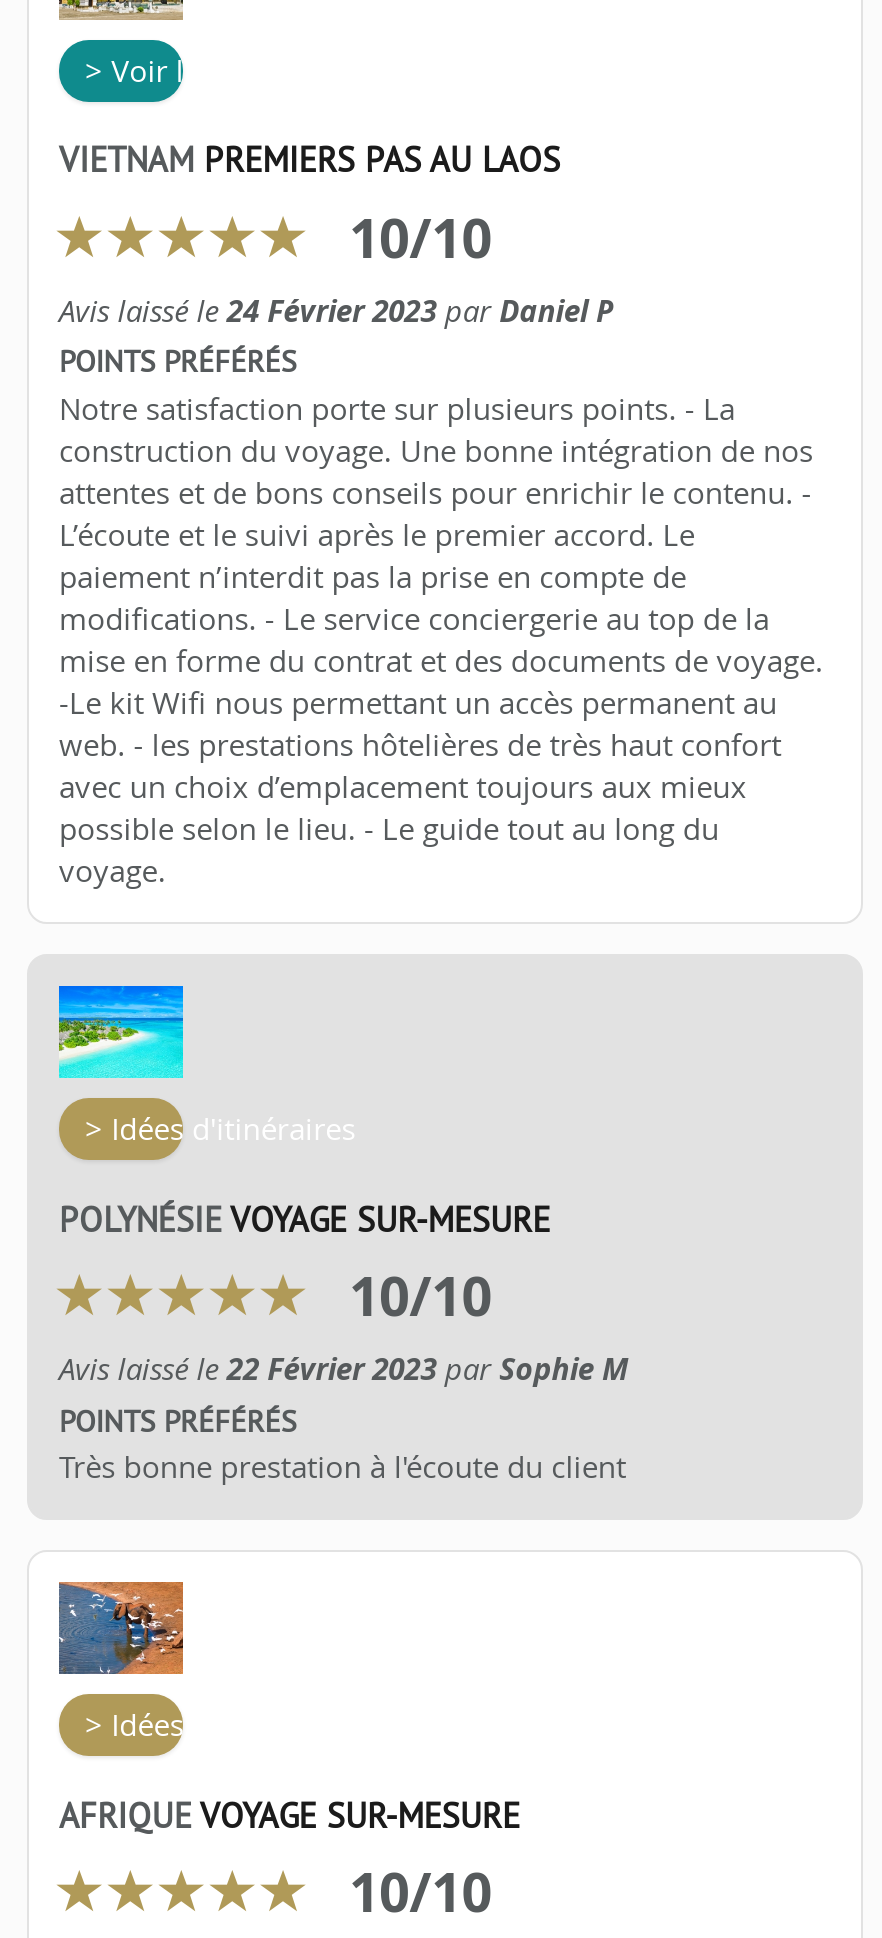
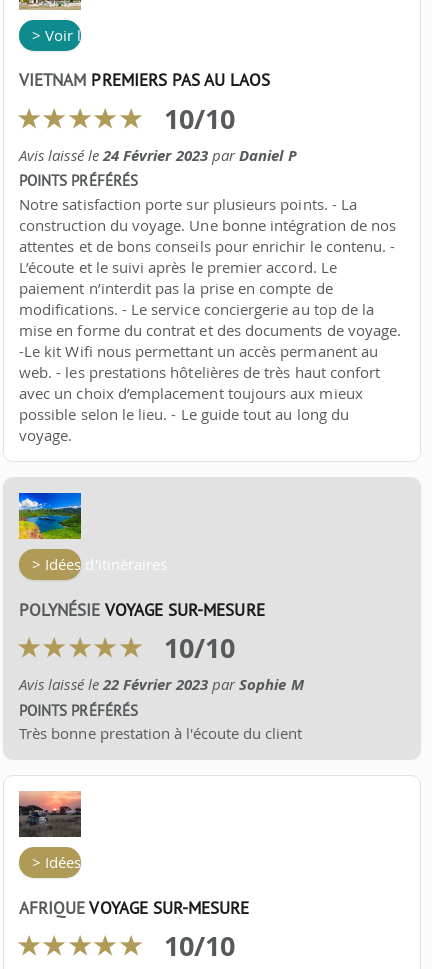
[57,986,185,1080] [image] -> [18,493,82,540] [image]
[57,1582,185,1676] [image] -> [18,792,82,838] [image]

